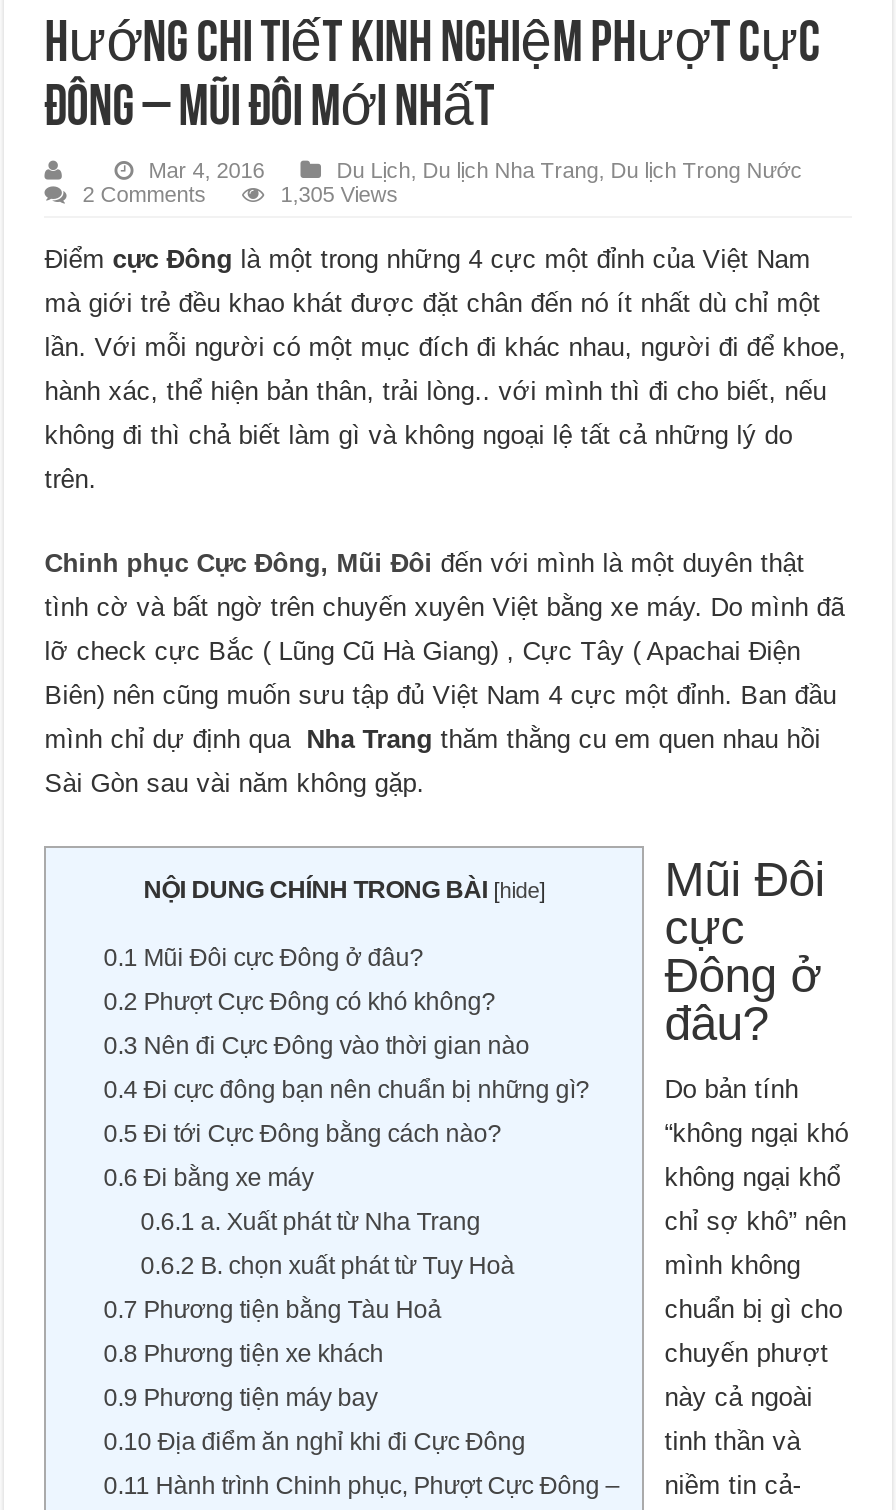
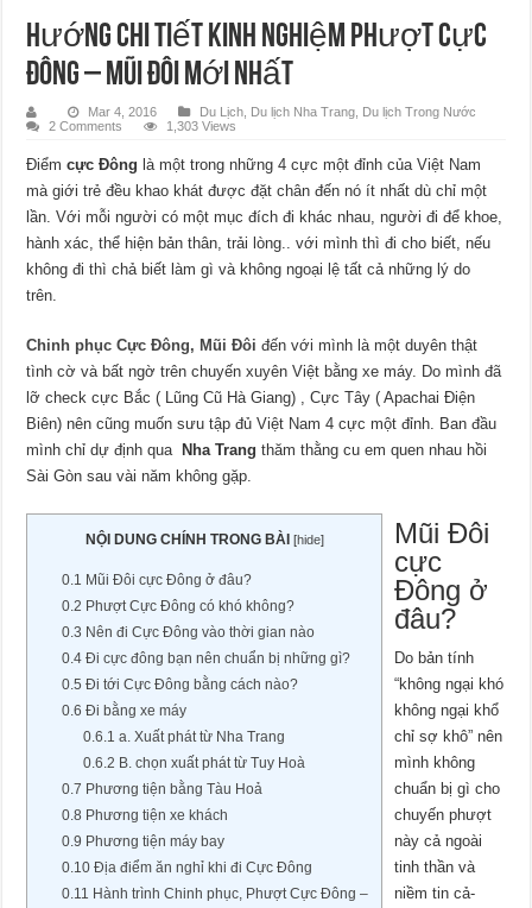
[280,182,398,206] 1,305 Views -> [166,119,237,133] 1,303 Views

